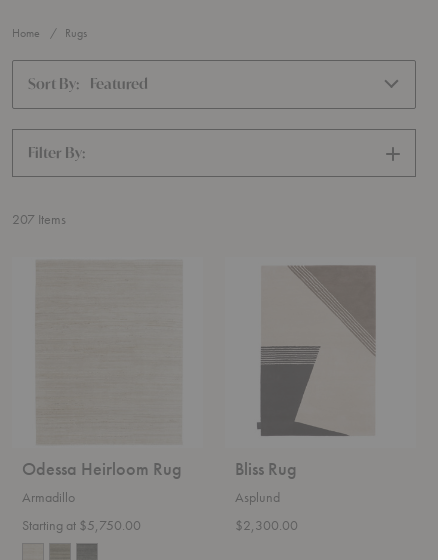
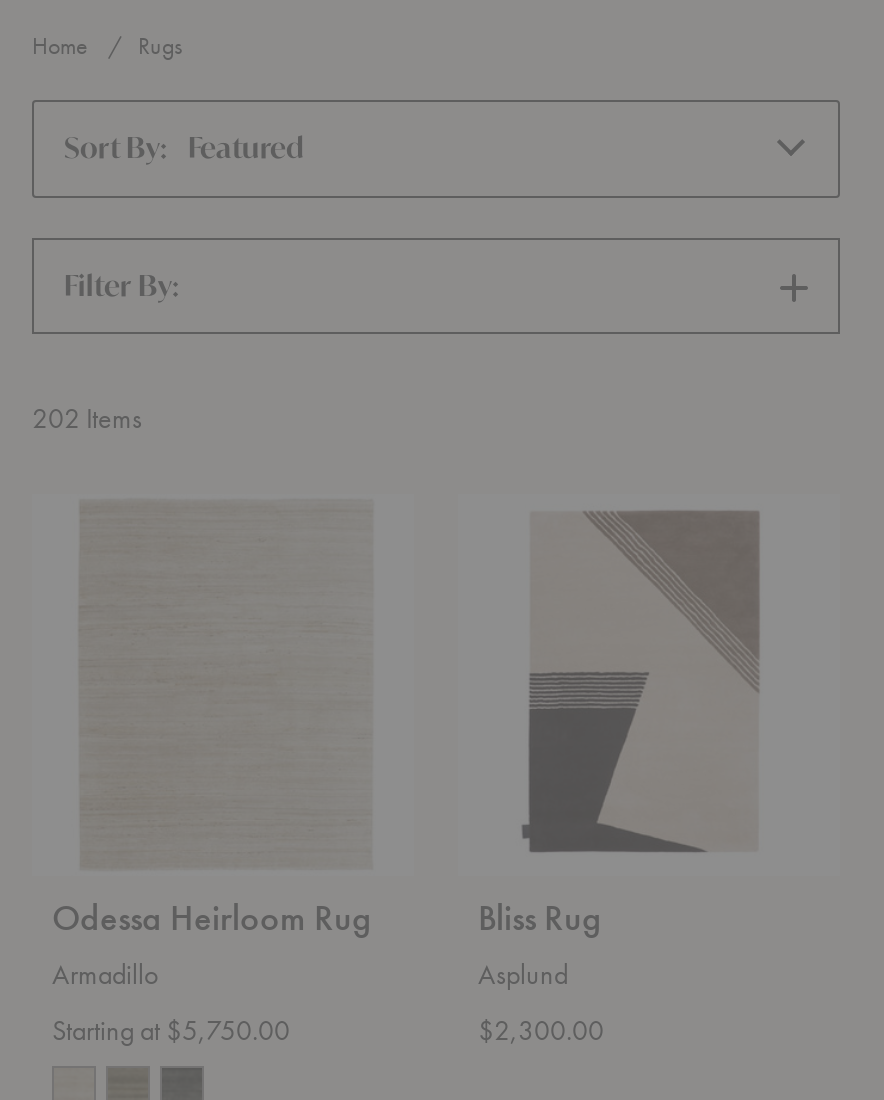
[12,210,66,228] 207 Items -> [32,400,142,436] 202 Items

